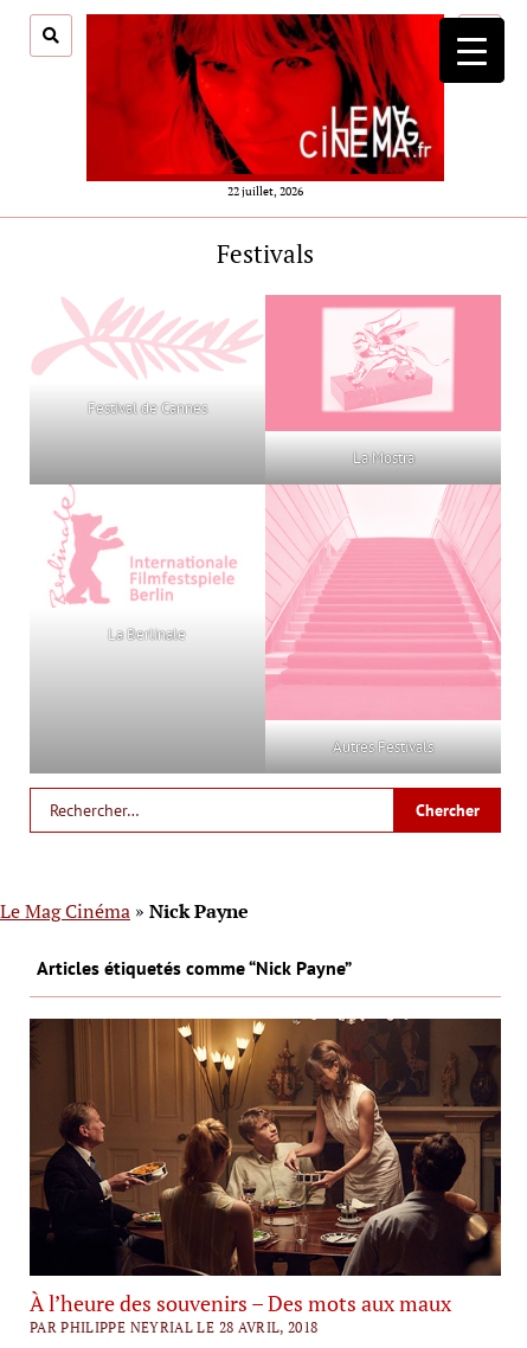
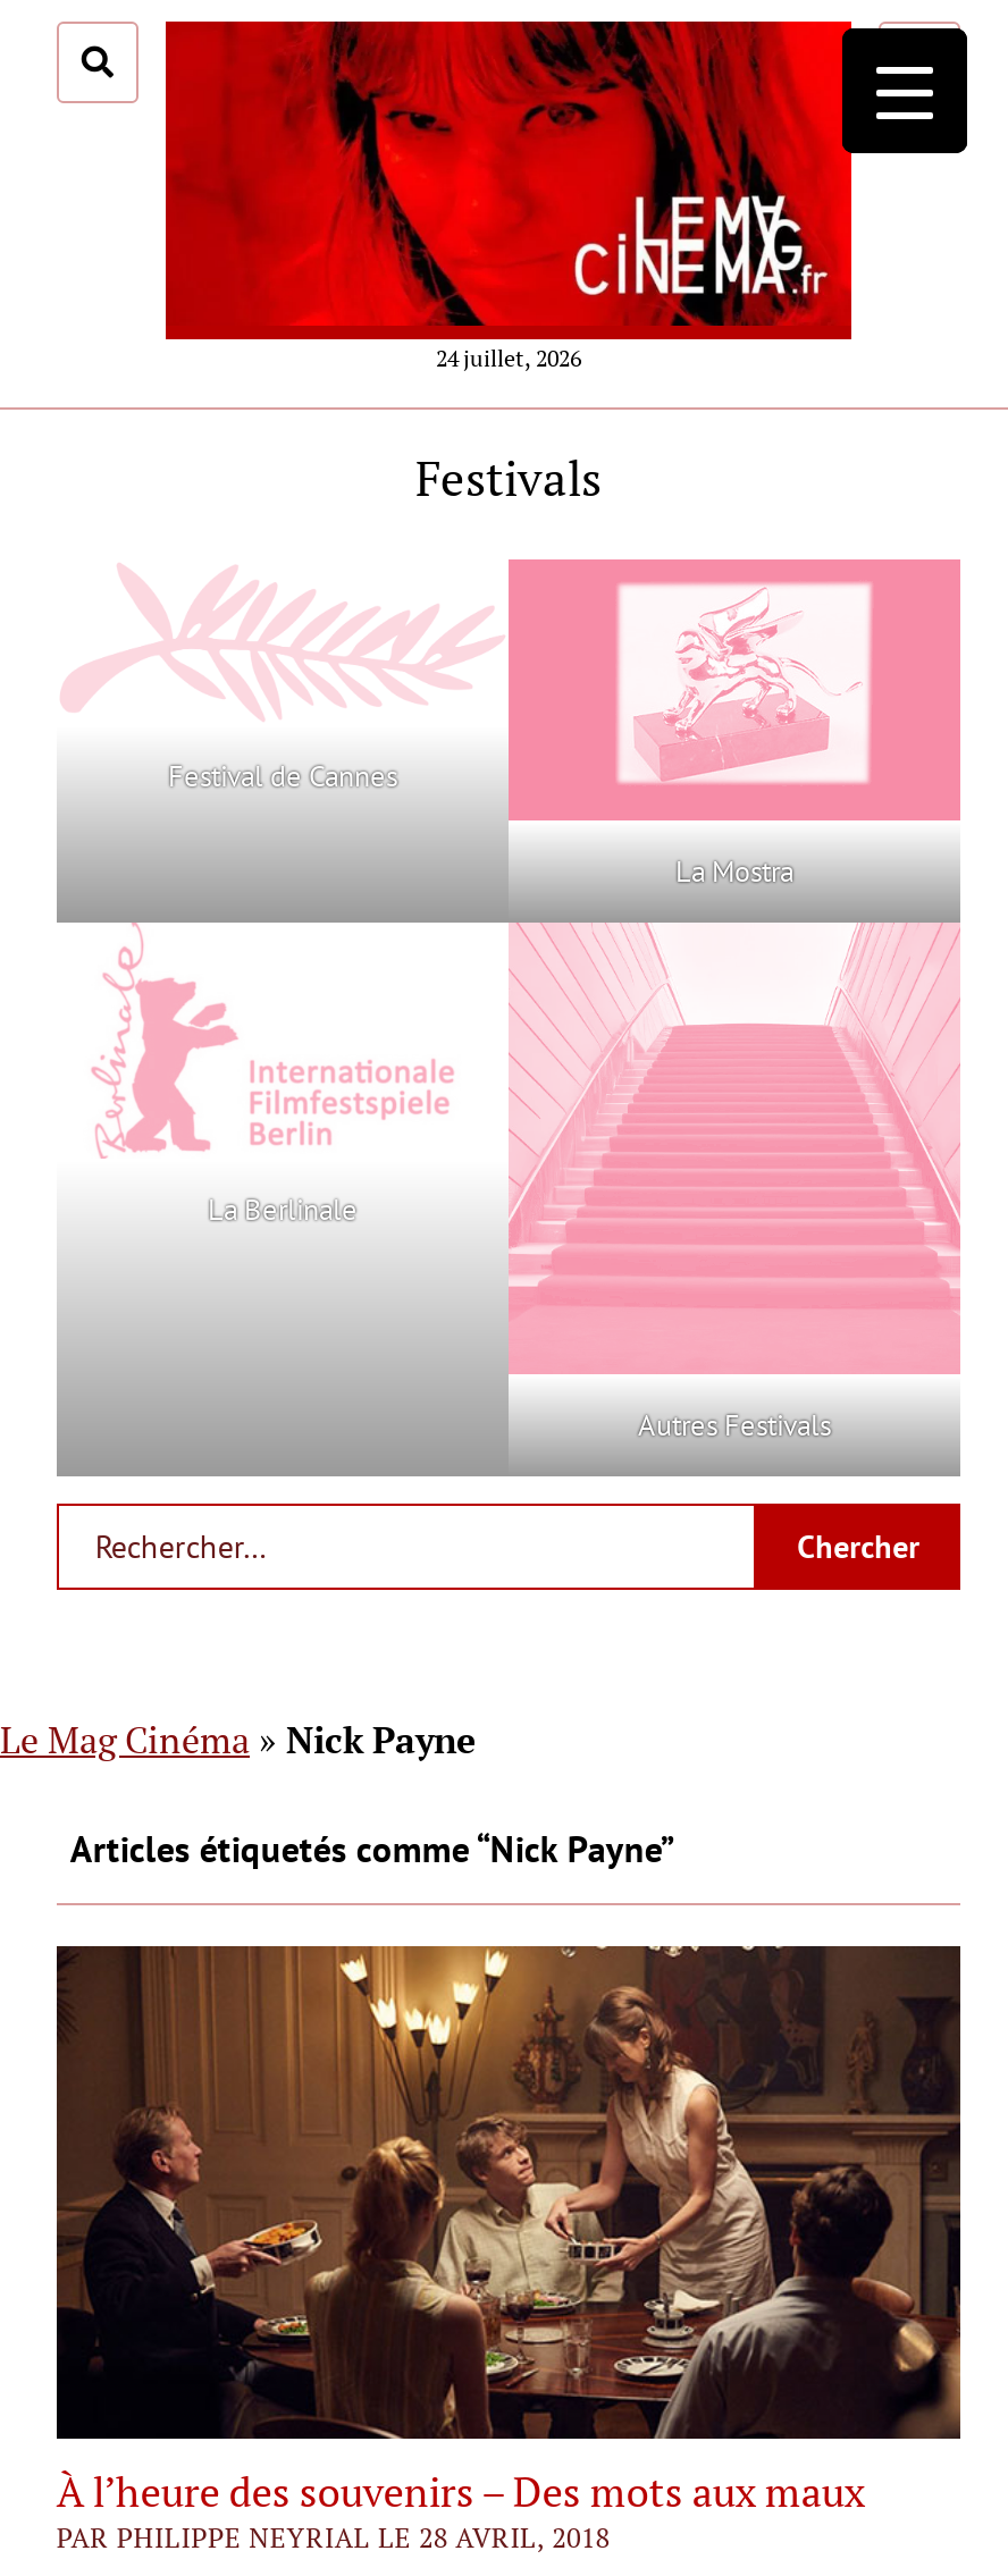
[227,183,303,199] 22 juillet, 2026 -> [436,345,581,374] 24 juillet, 2026

